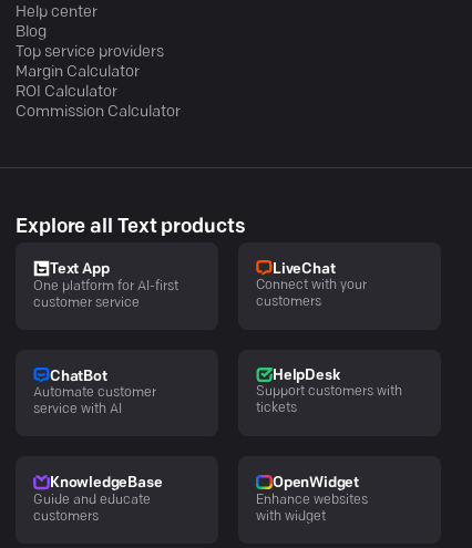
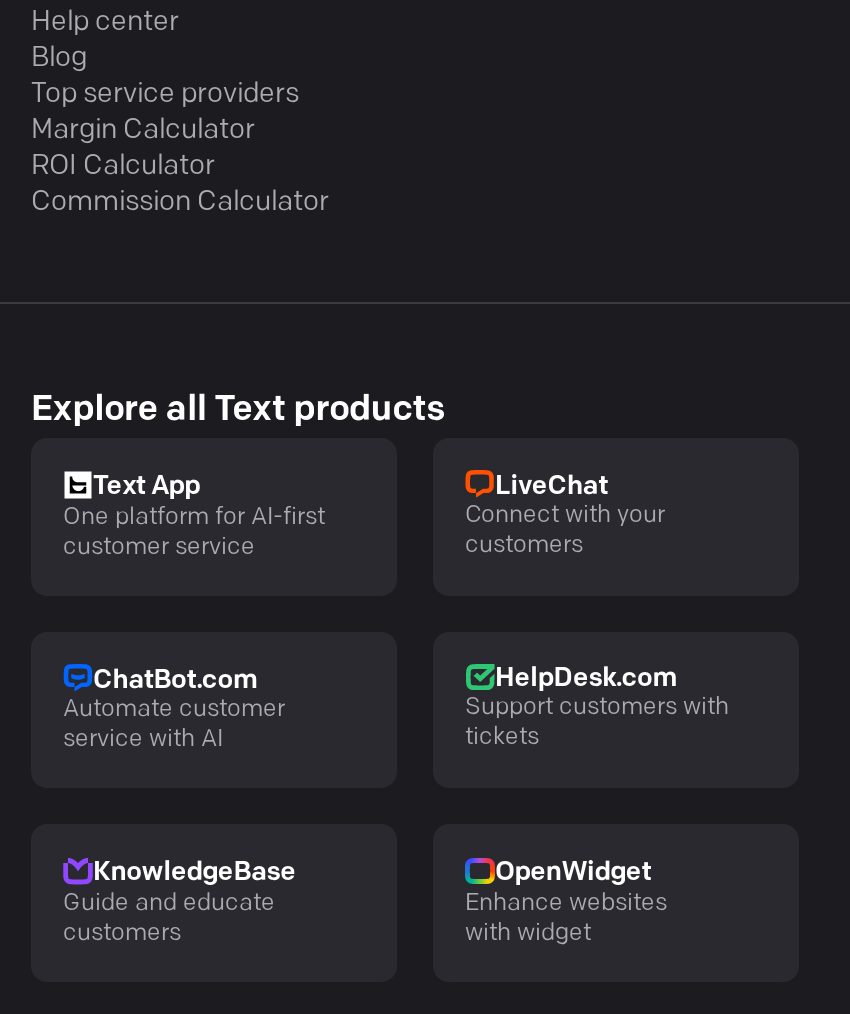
[50,369,107,384] ChatBot -> [93,667,257,693] ChatBot.com
[273,368,339,383] HelpDesk -> [495,666,676,692] HelpDesk.com

